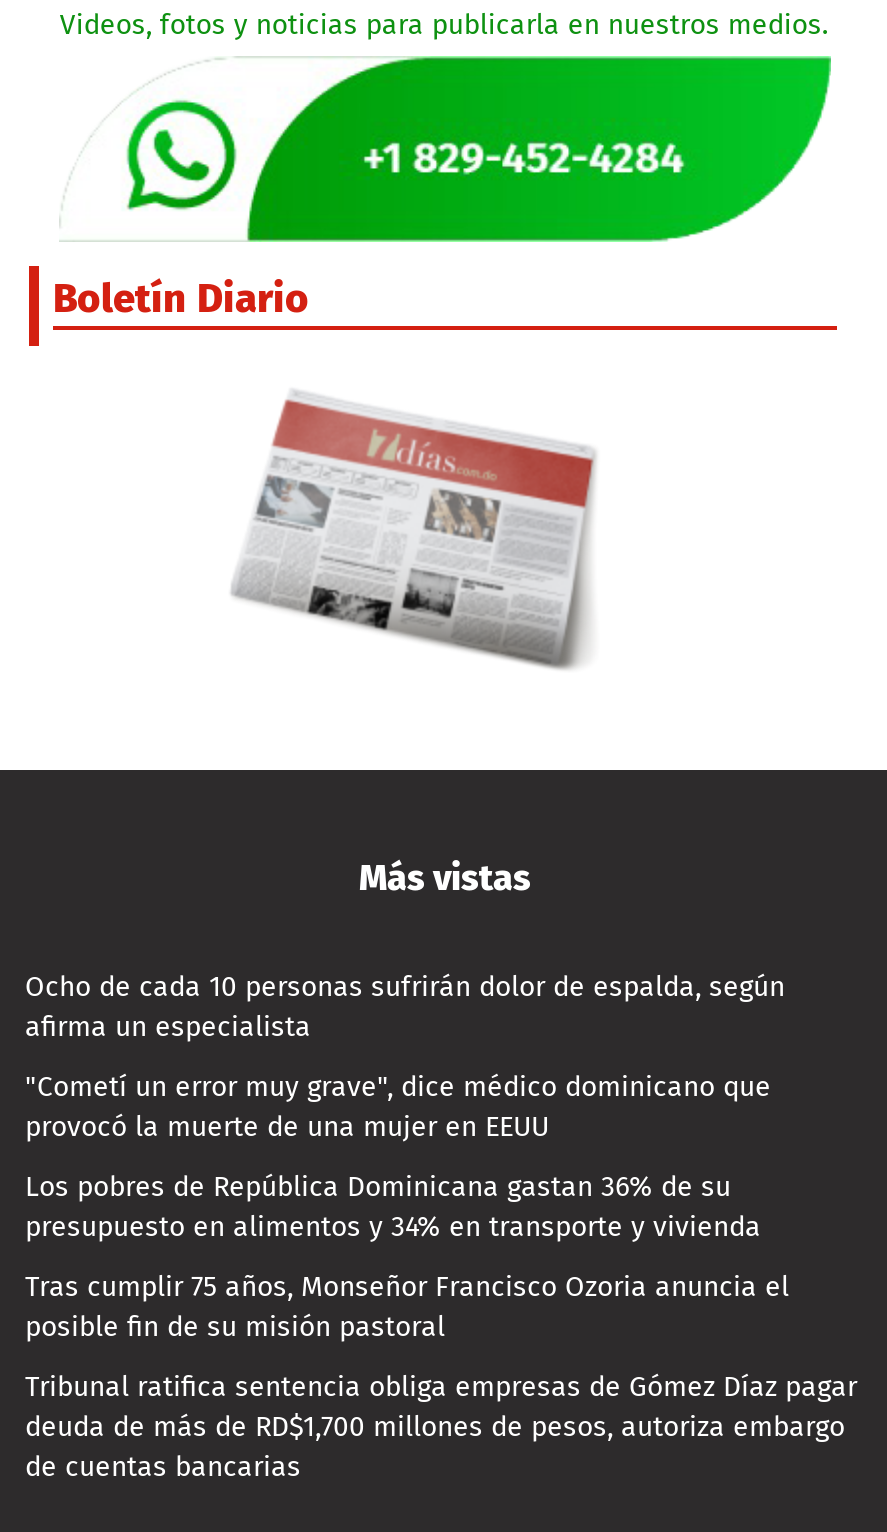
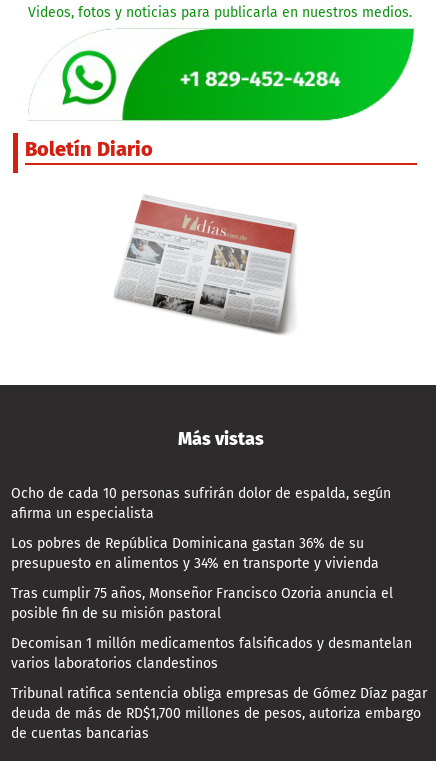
[25,1070,771,1144] "Cometí un error muy grave", dice médico dominicano que | provocó la muerte de una mujer en EEUU -> none
moved [25,1170,789,1344] -> [11,535,393,622]: Los pobres de República Dominicana gastan 36% de su | presupuesto en alimentos y 34% en transporte y vivienda | Tras cumplir 75 años, Monseñor Francisco Ozoria anuncia el | posible fin de su misión pastoral
none -> [11,635,412,672] Decomisan 1 millón medicamentos falsificados y desmantelan | varios laboratorios clandestinos

